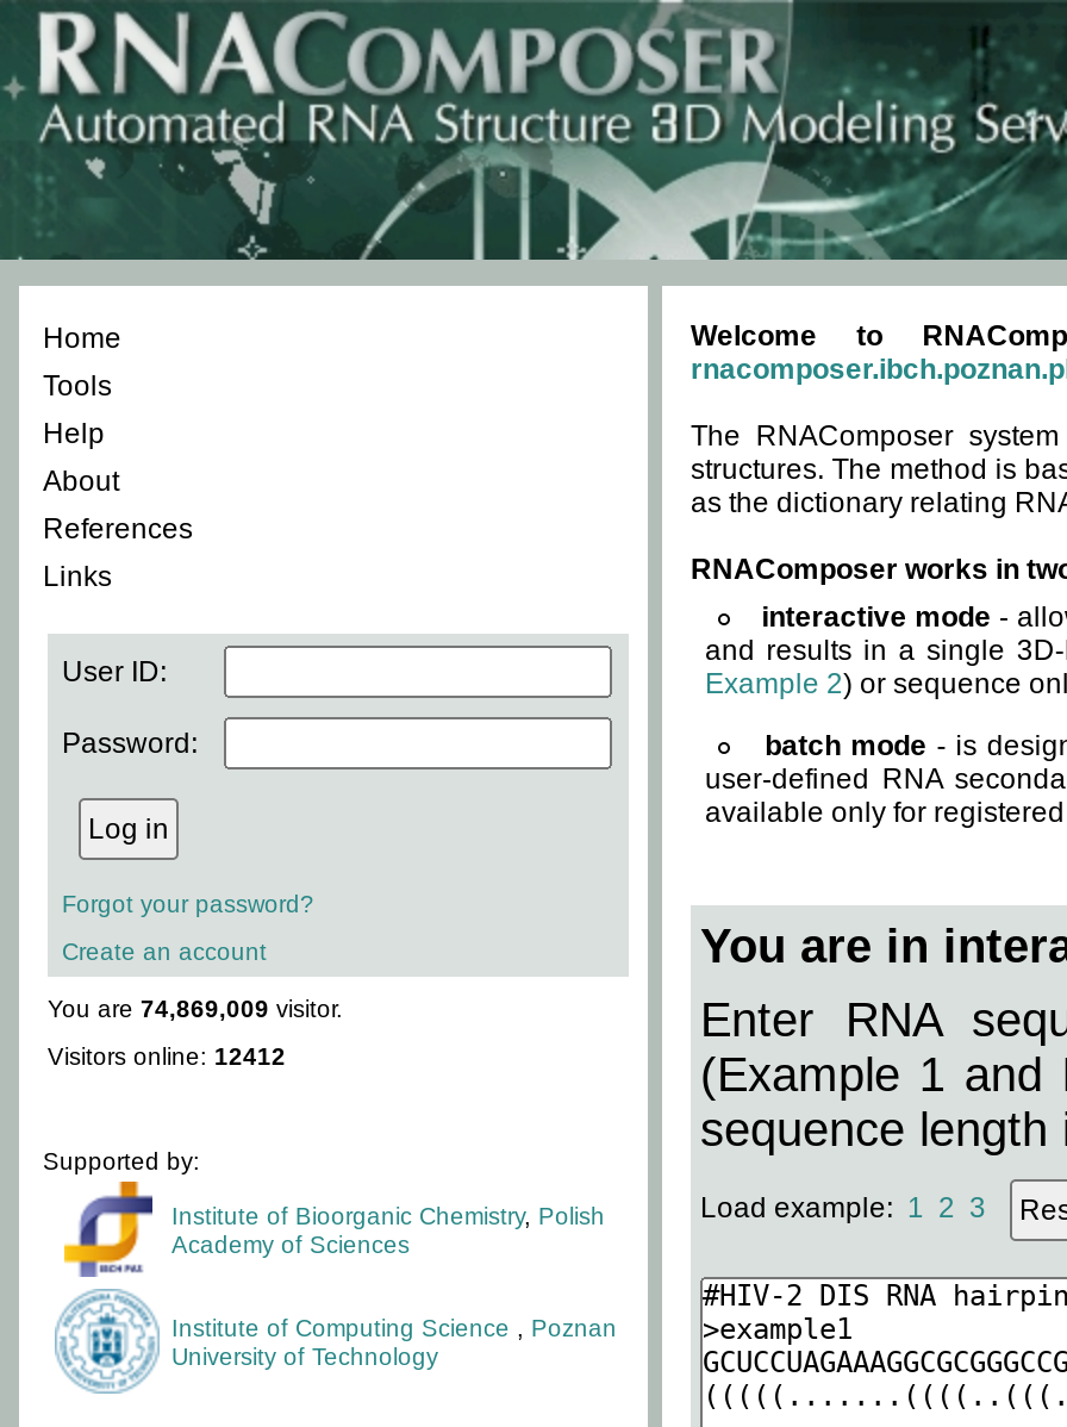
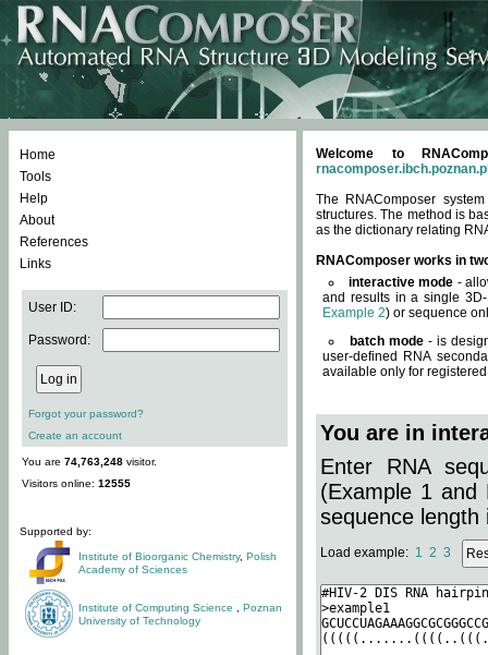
[48,996,343,1022] You are 74,869,009 visitor. -> [22,456,157,468] You are 74,763,248 visitor.
[48,1043,286,1070] Visitors online: 12412 -> [22,477,131,489] Visitors online: 12555

